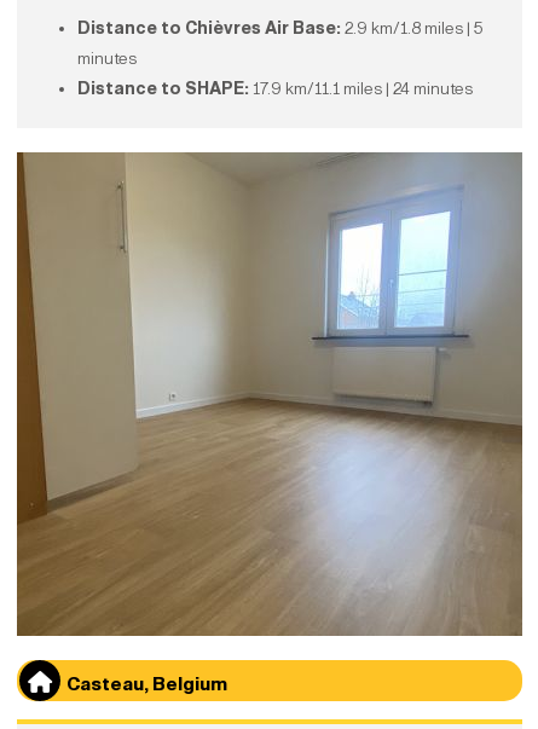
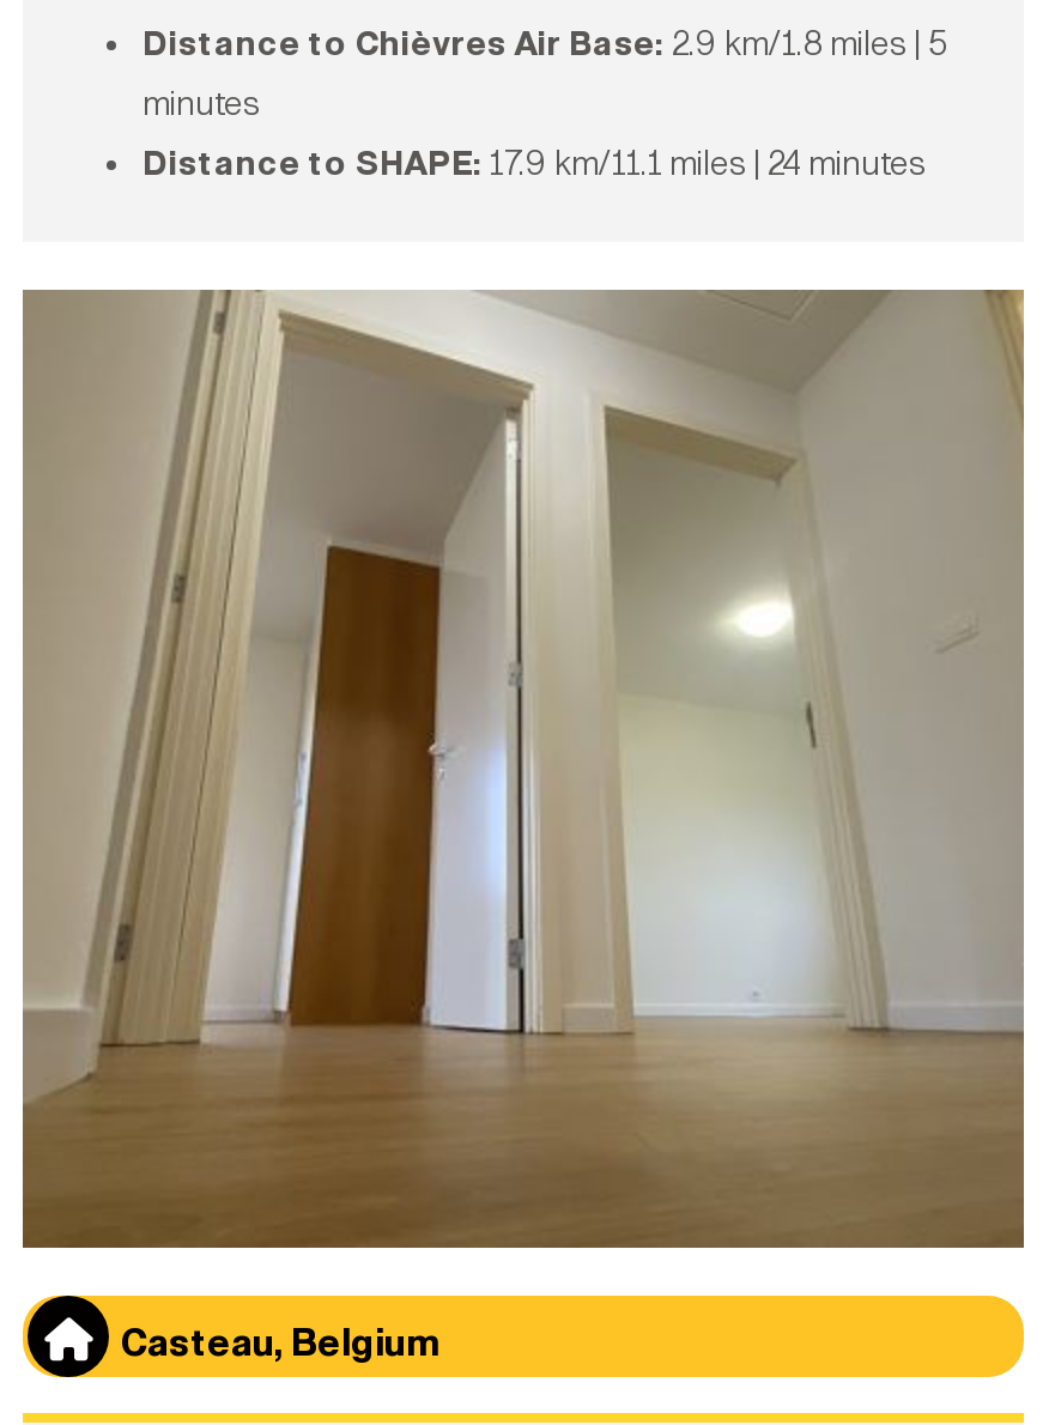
[17,152,522,636] [image] -> [23,290,1024,1245] [image]

